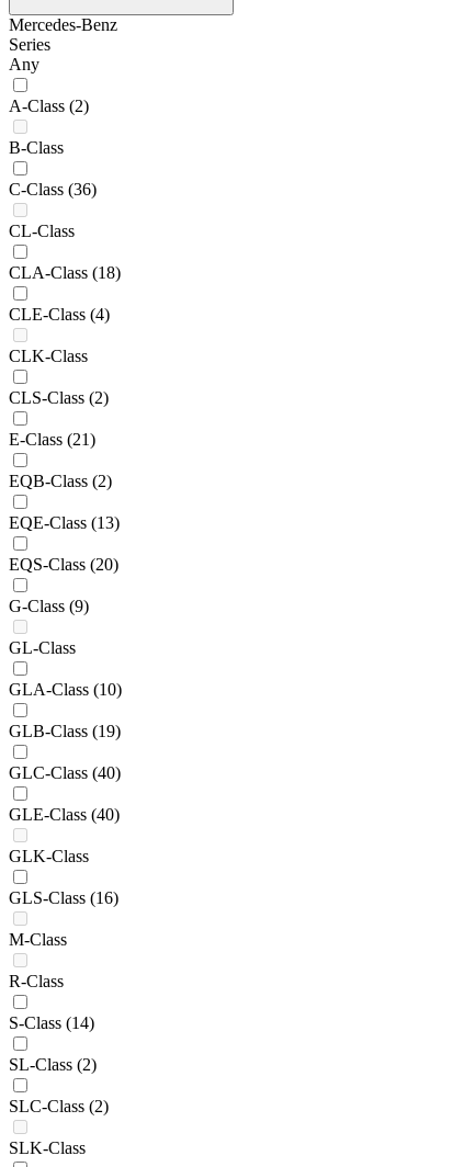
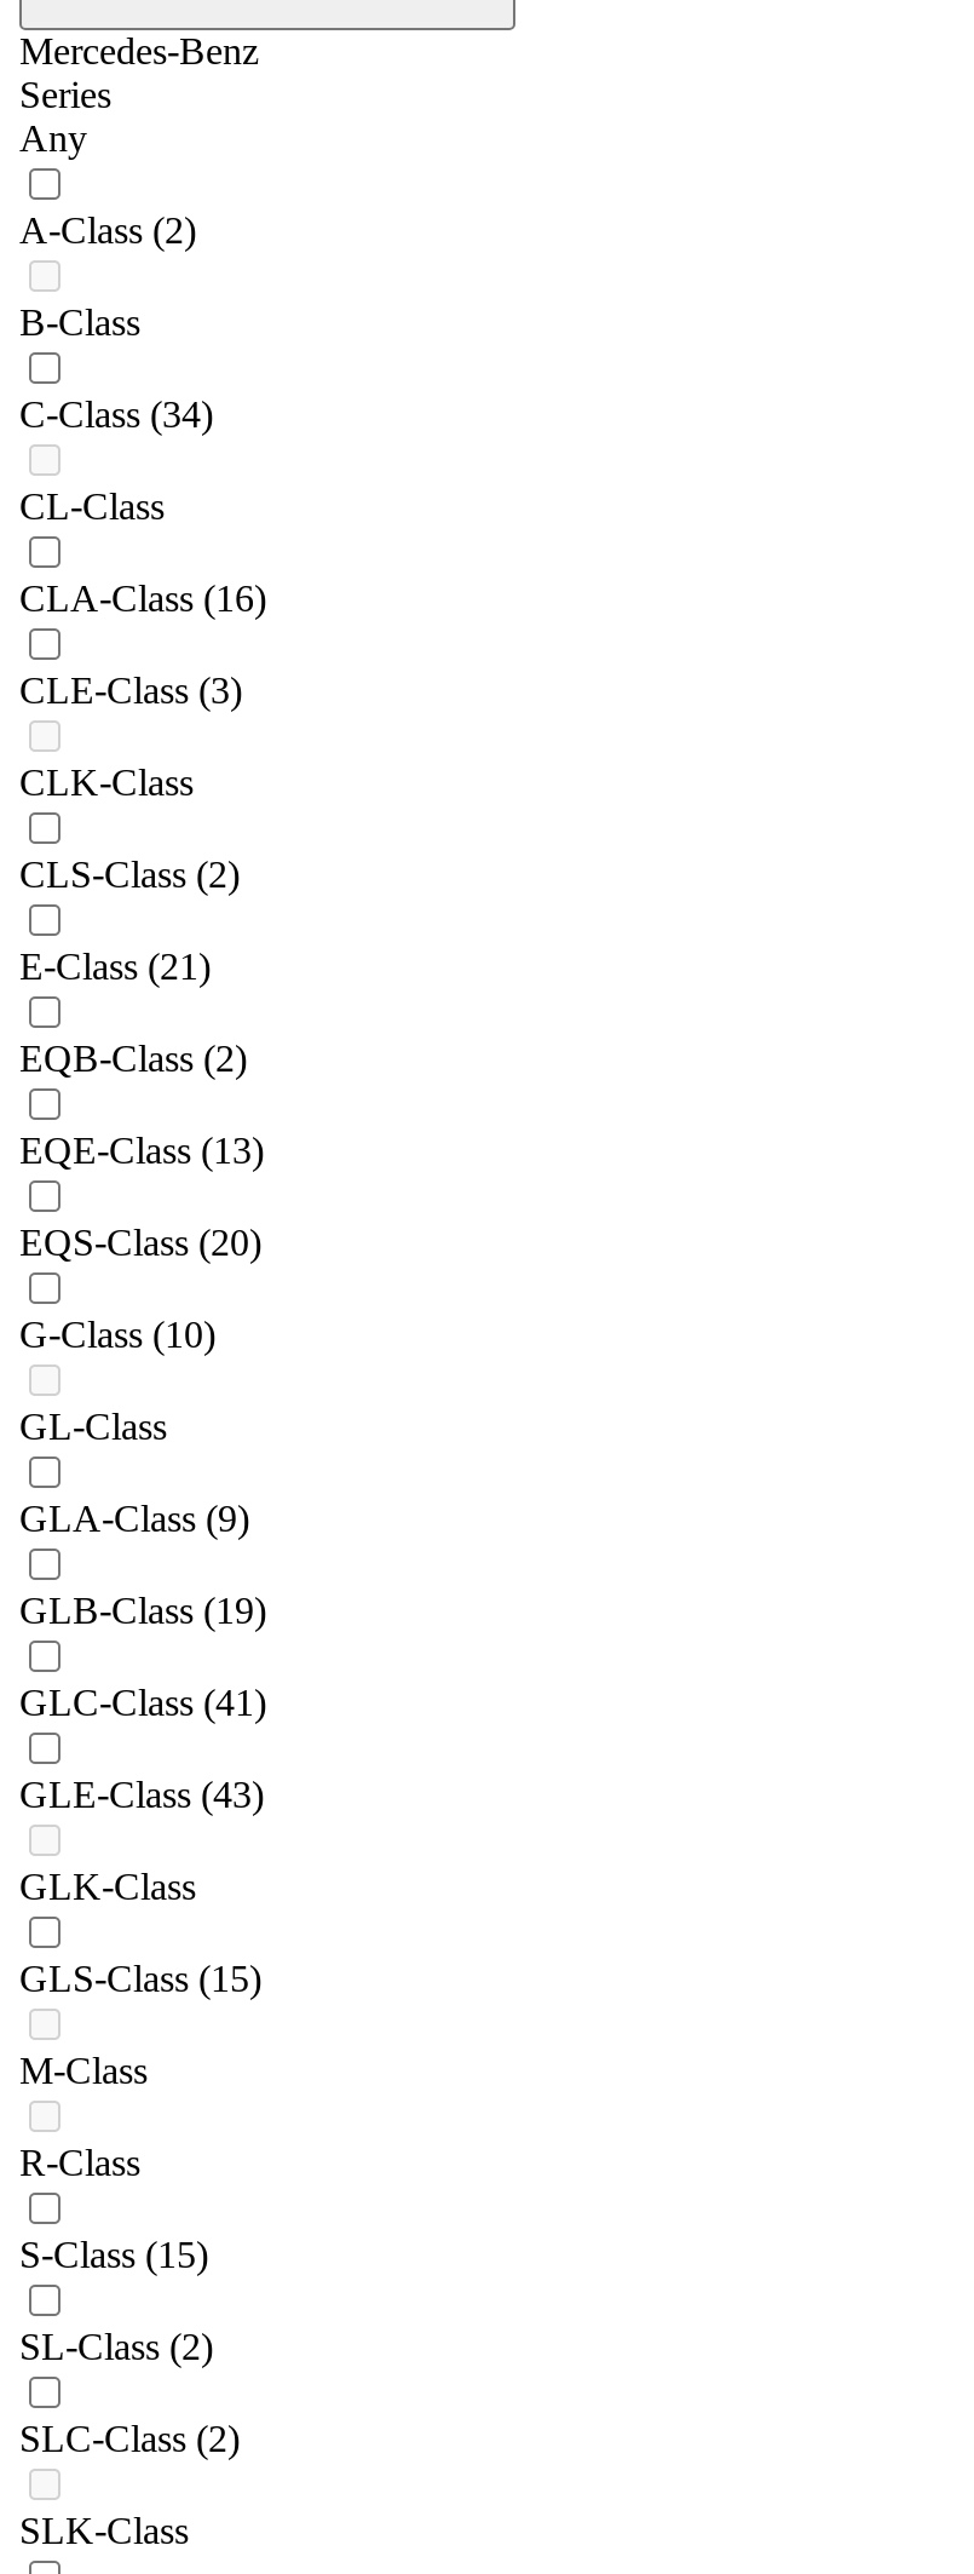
[9,180,97,199] C-Class (36) -> [19,394,213,436] C-Class (34)
[9,264,121,282] CLA-Class (18) -> [19,578,266,620] CLA-Class (16)
[9,305,110,324] CLE-Class (4) -> [19,670,242,712] CLE-Class (3)
[9,597,89,616] G-Class (9) -> [19,1315,215,1356] G-Class (10)
[9,680,122,699] GLA-Class (10) -> [19,1499,249,1540] GLA-Class (9)
[9,764,121,782] GLC-Class (40) -> [19,1683,266,1724] GLC-Class (41)
[9,805,120,824] GLE-Class (40) -> [19,1775,264,1816] GLE-Class (43)
[9,889,118,907] GLS-Class (16) -> [19,1959,261,2000] GLS-Class (15)
[9,1014,94,1033] S-Class (14) -> [19,2235,208,2276] S-Class (15)

